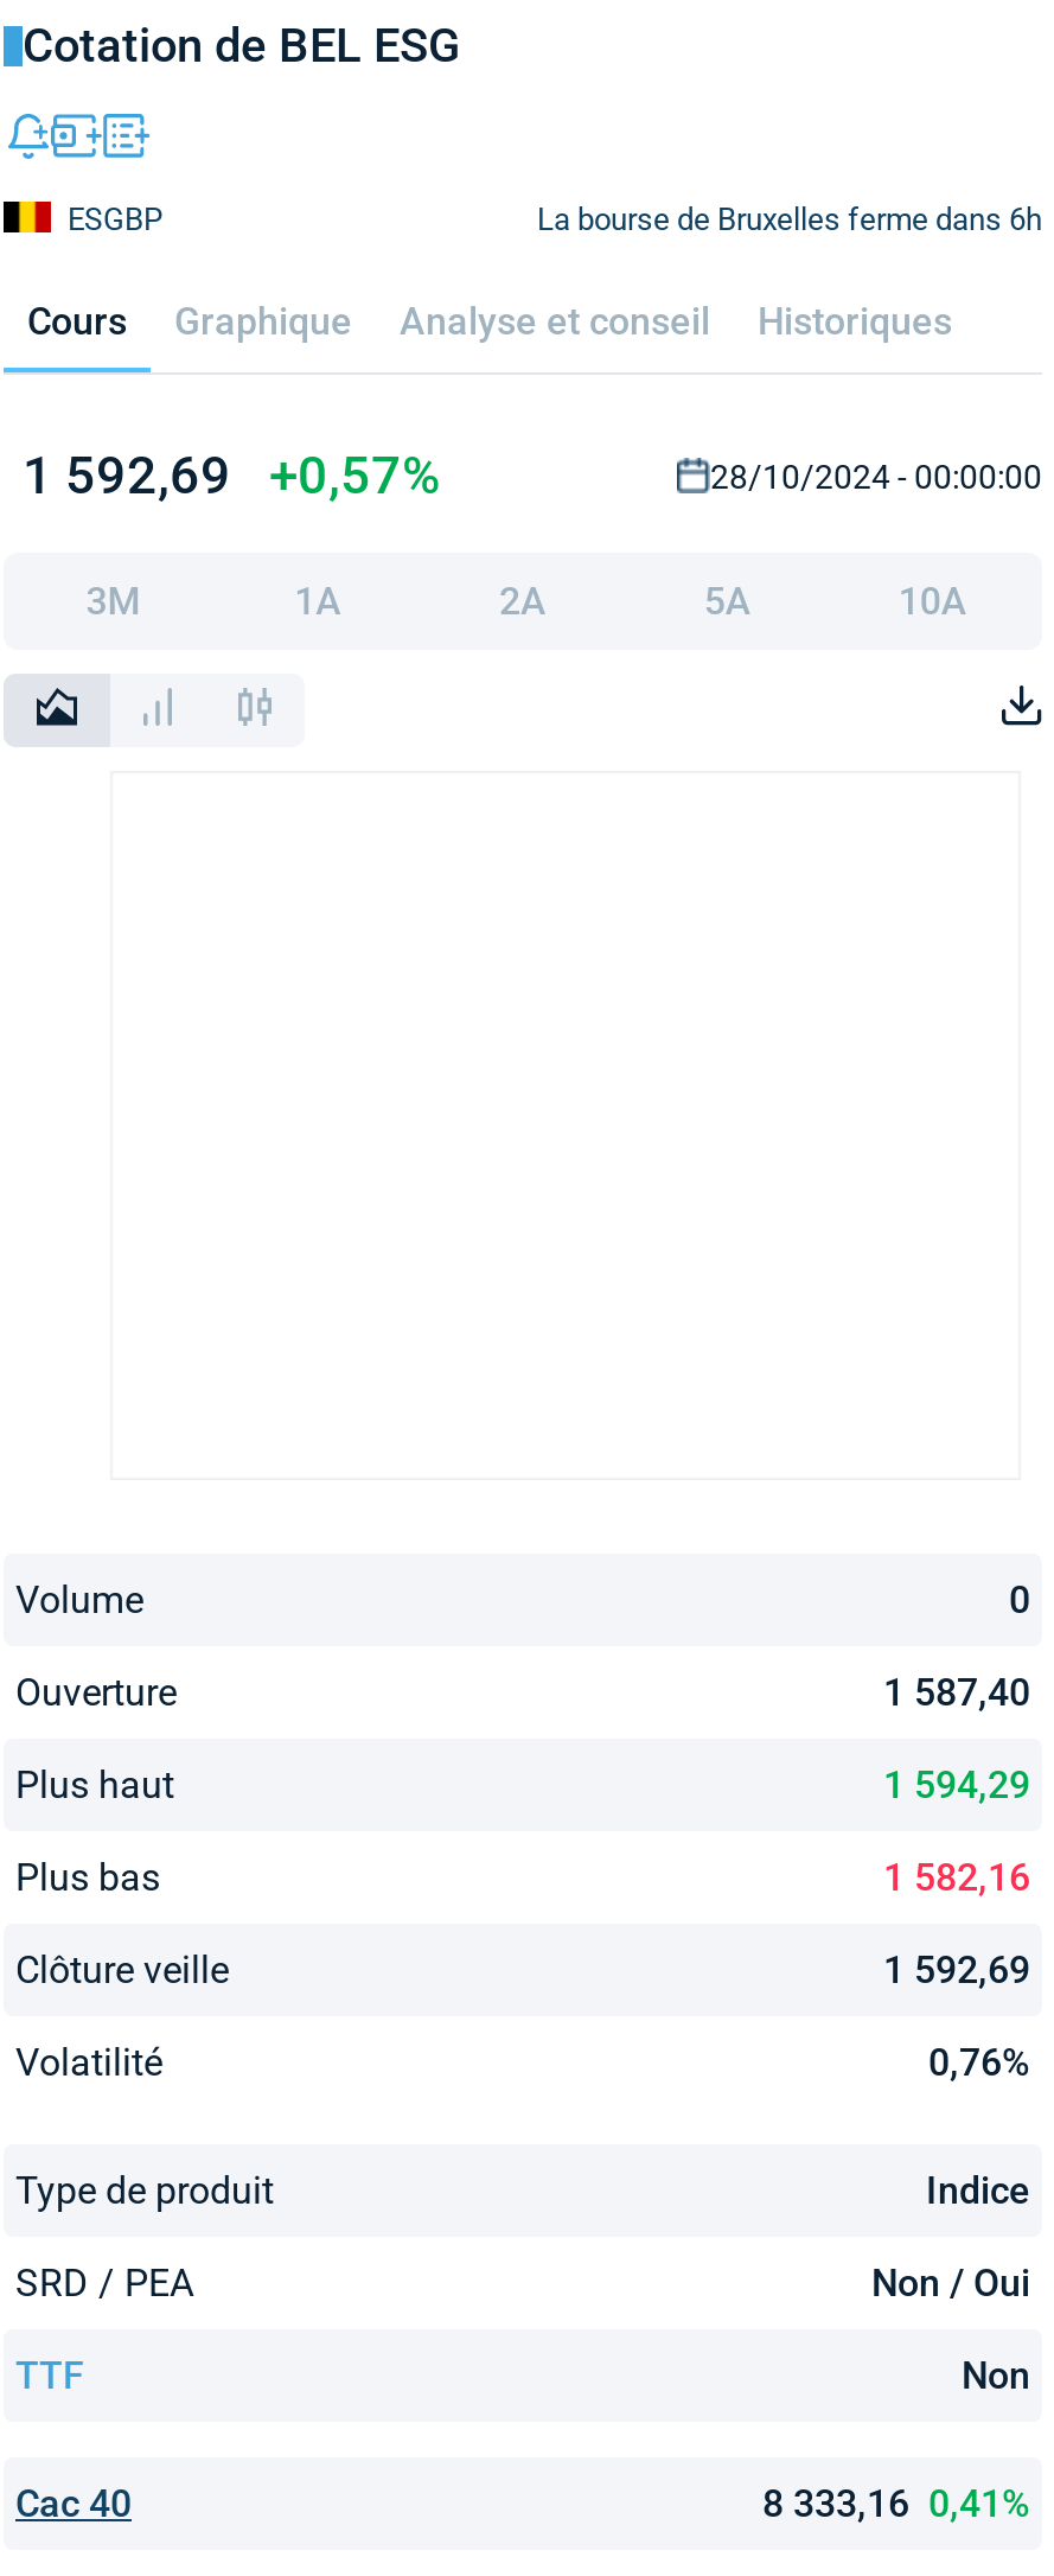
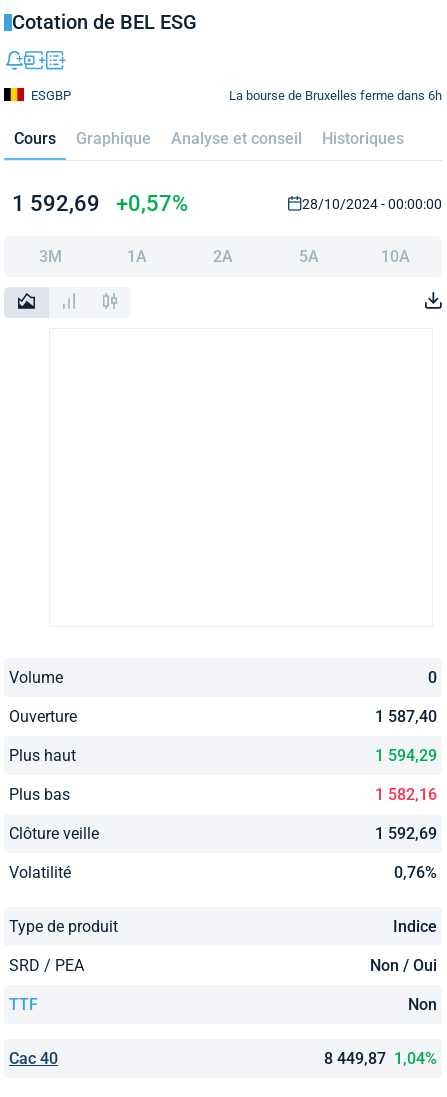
[762,2482,1030,2527] 8 333,16 0,41% -> [324,1049,437,1068] 8 449,87 1,04%

